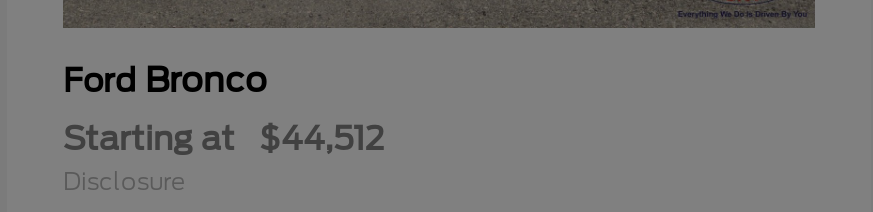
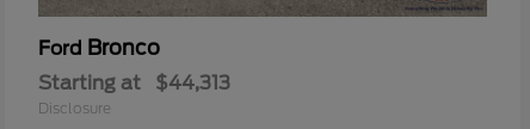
[63,120,385,158] Starting at $44,512 -> [38,71,230,94] Starting at $44,313

